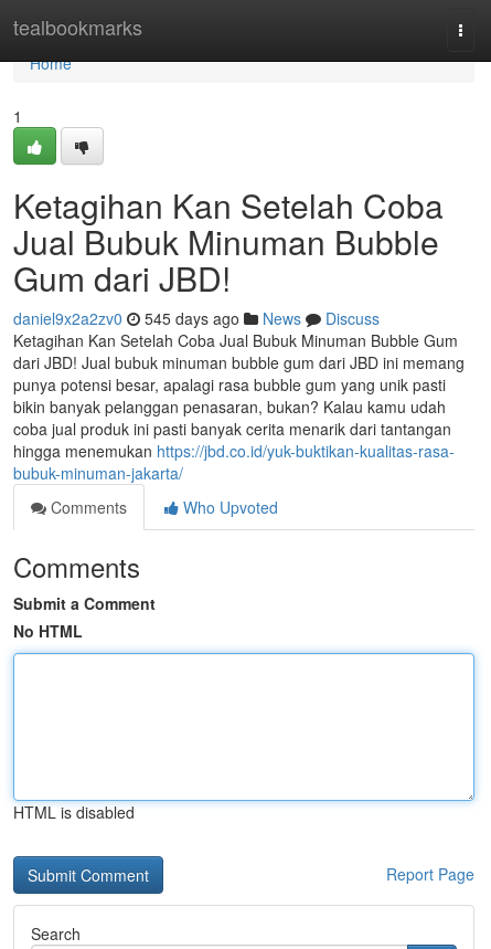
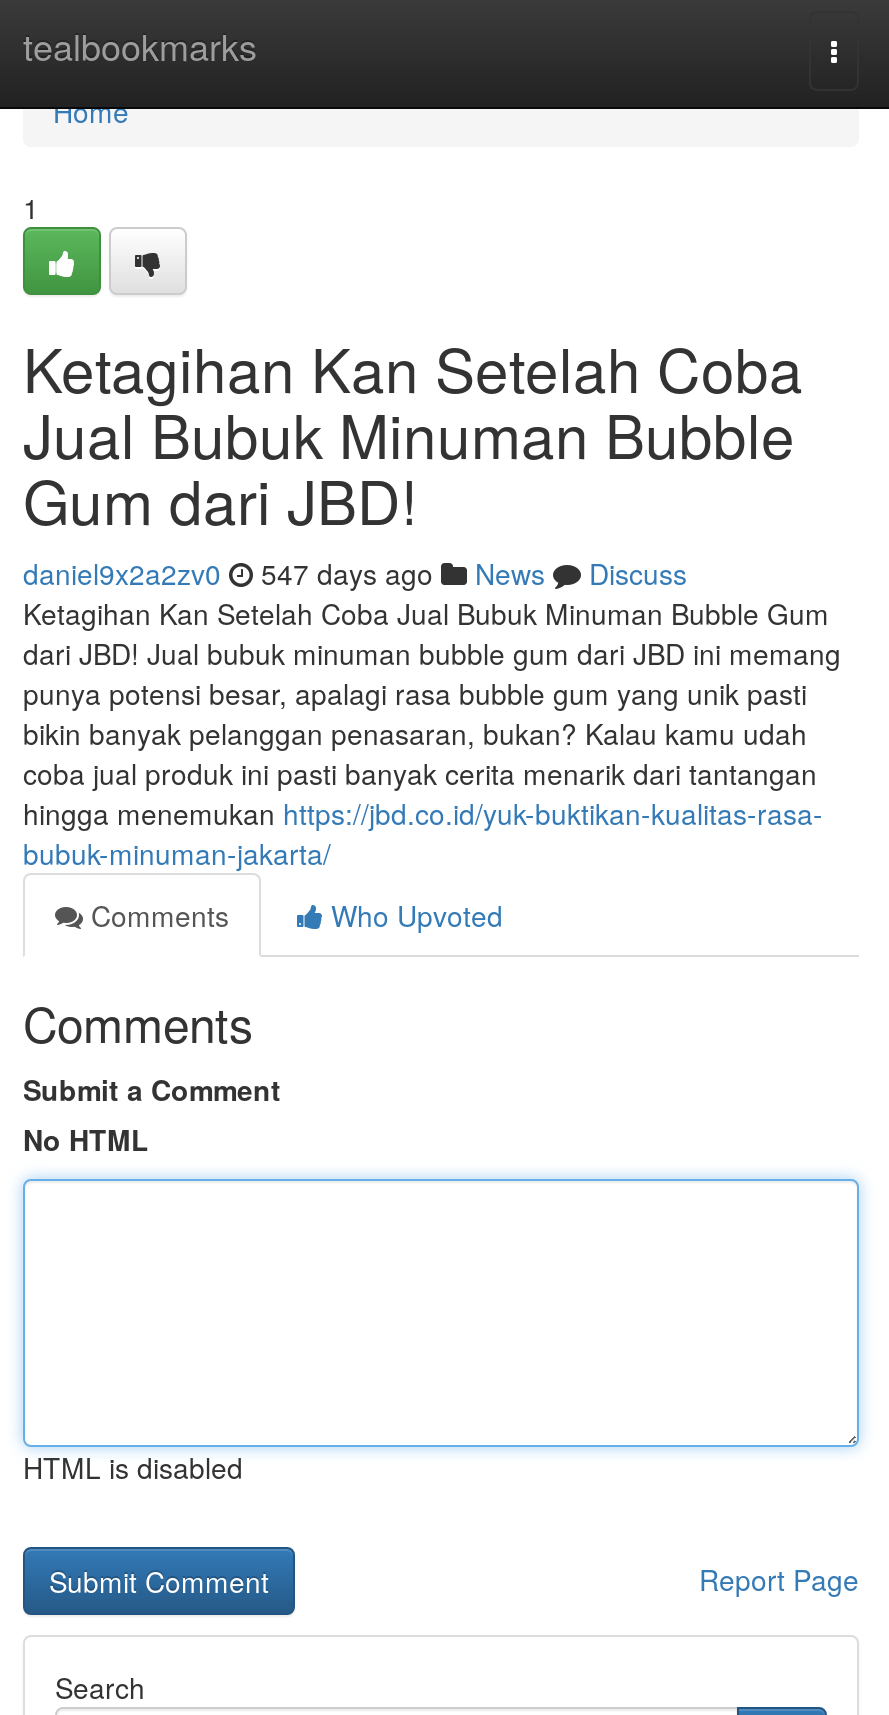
[13,307,380,329] daniel9x2a2zv0 545 days ago News Discuss -> [23,553,687,593] daniel9x2a2zv0 547 days ago News Discuss

